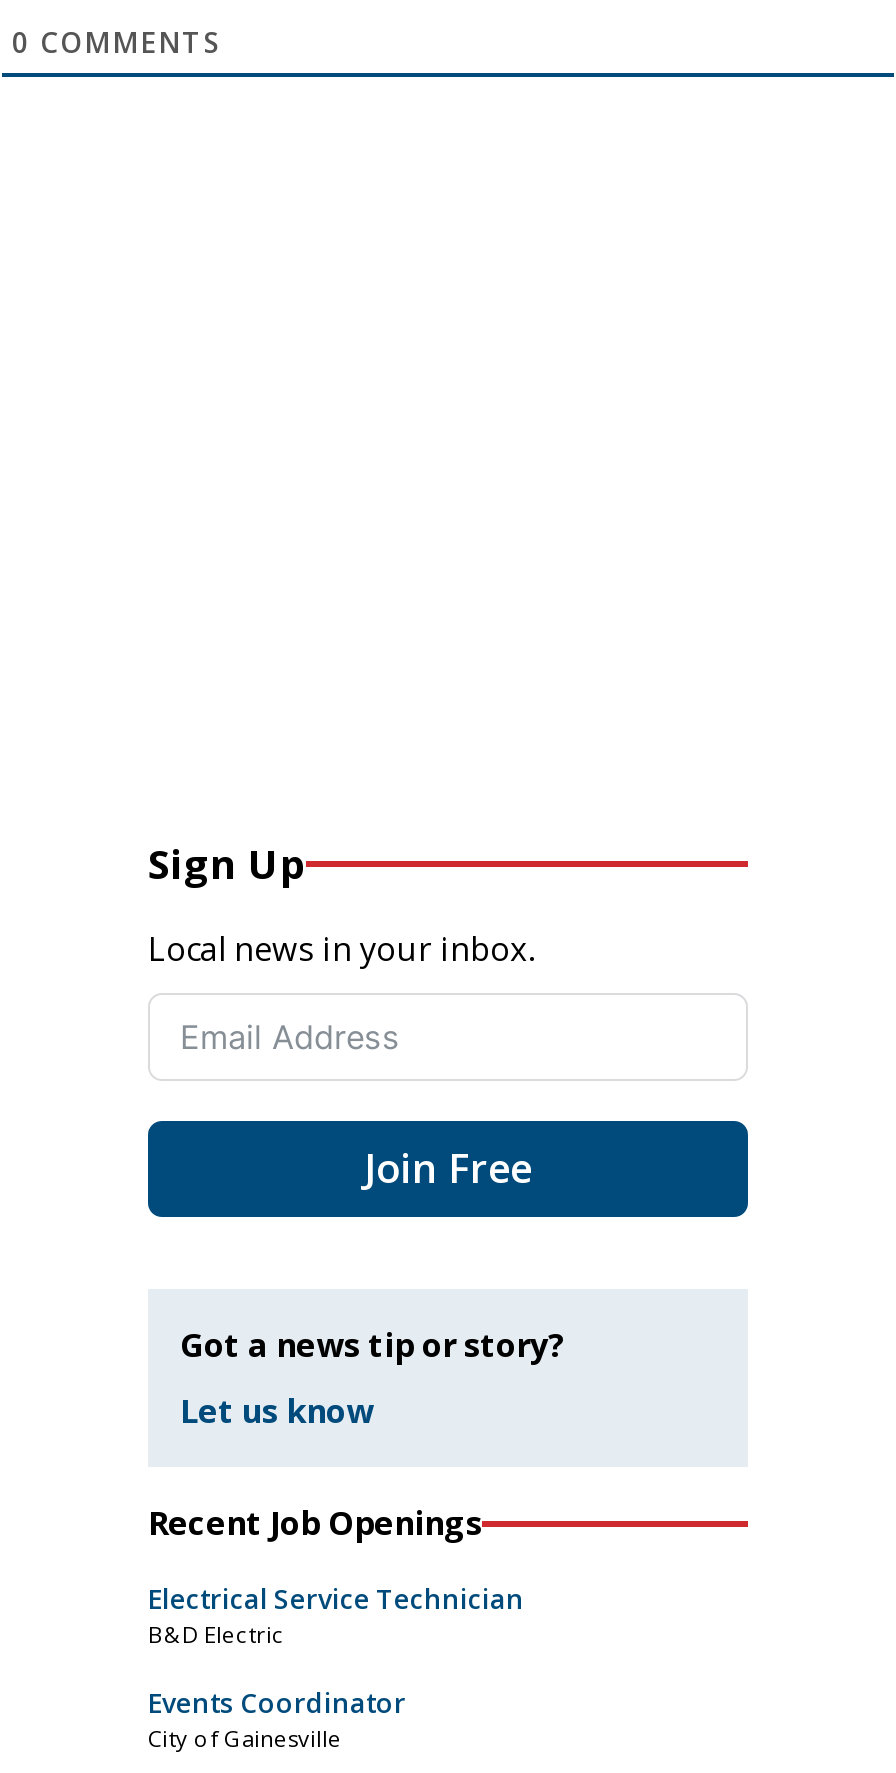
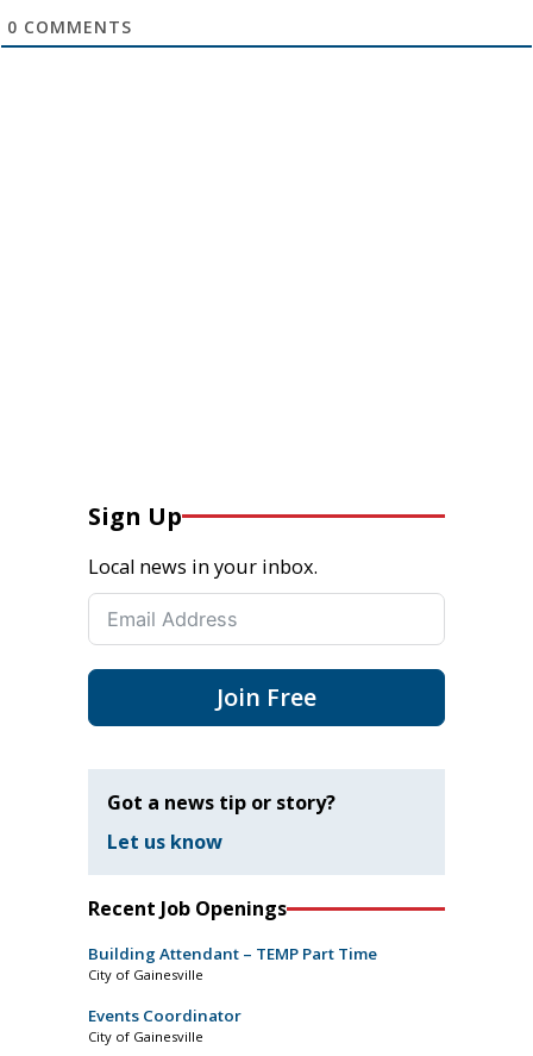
[148,1582,524,1650] Electrical Service Technician | B&D Electric -> [88,943,377,984] Building Attendant – TEMP Part Time | City of Gainesville

